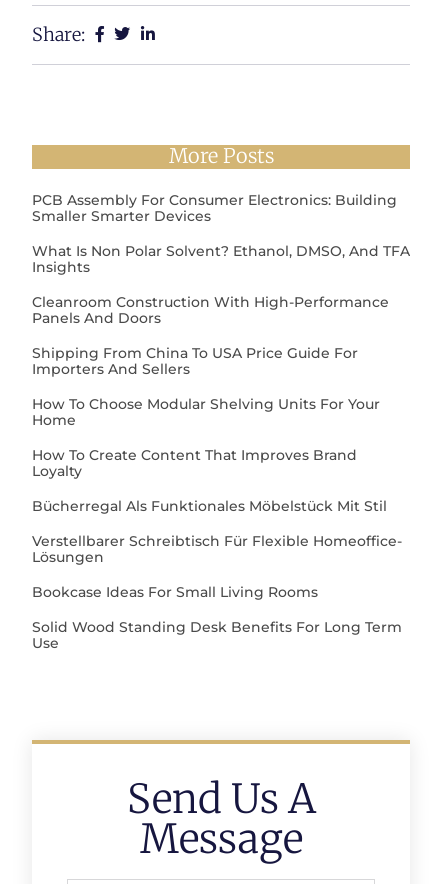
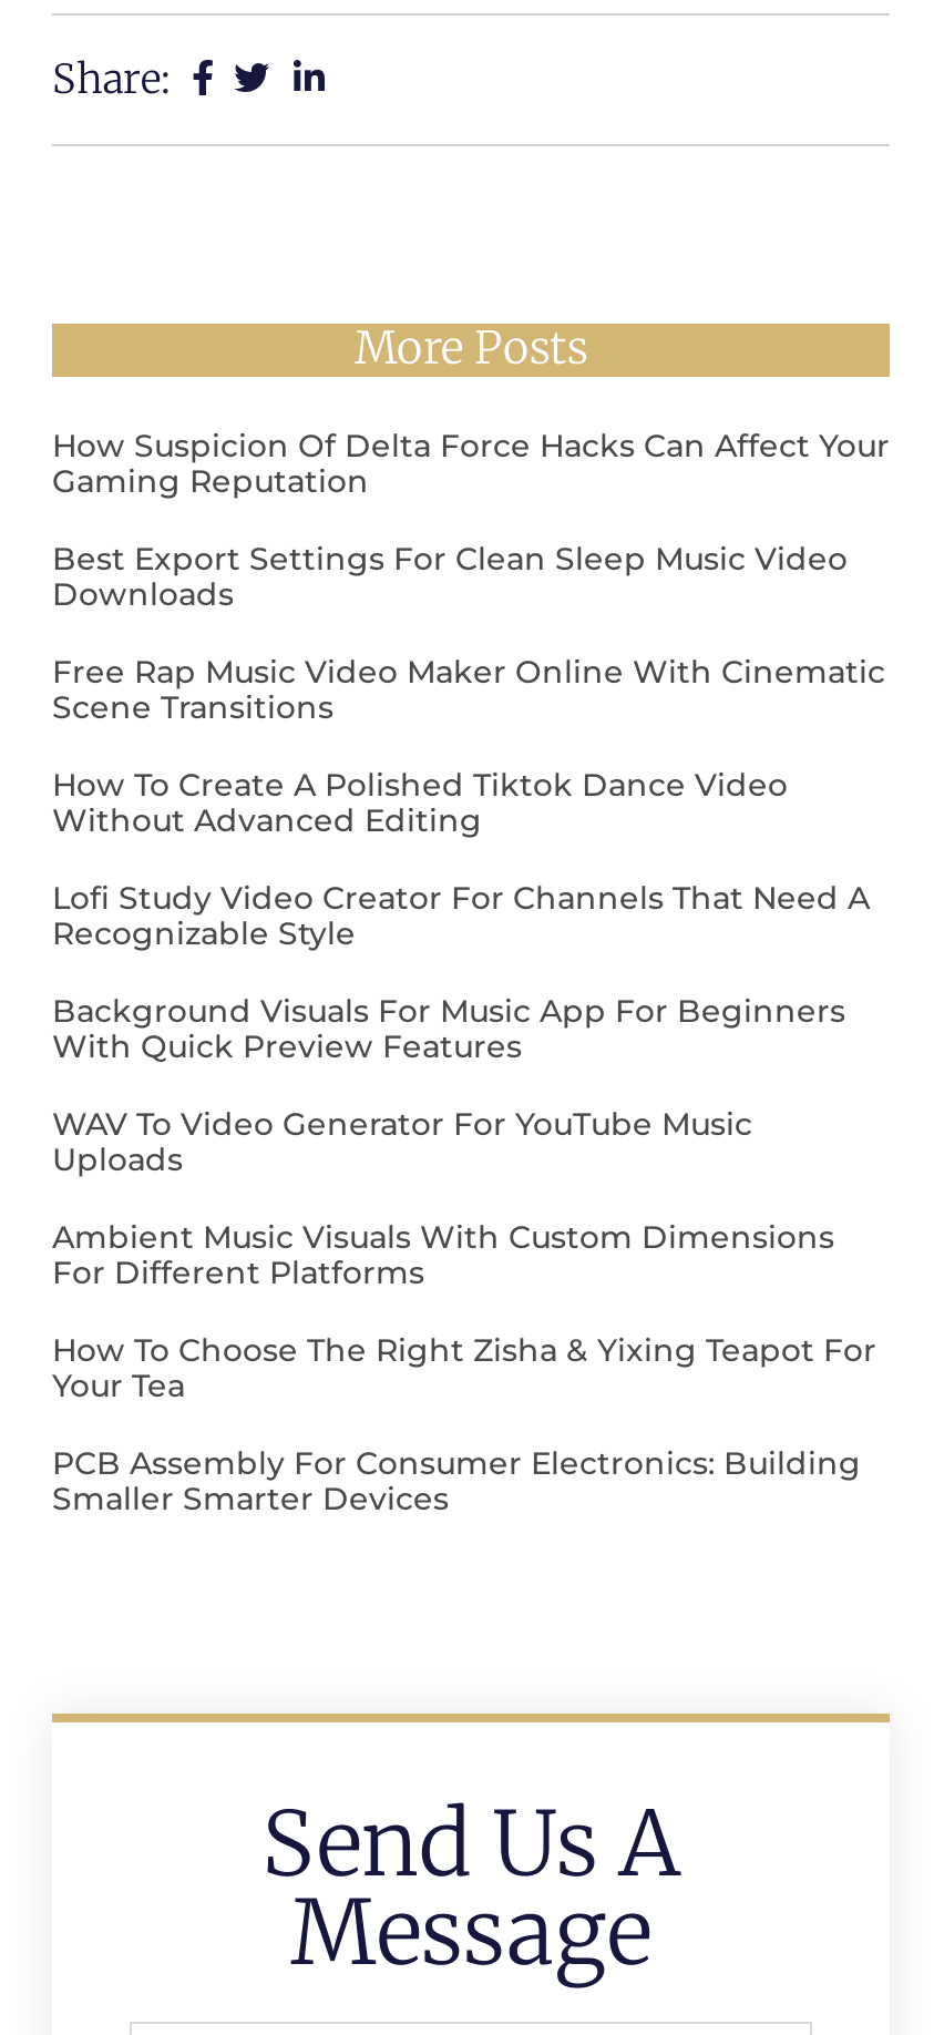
none -> [52,427,890,1406] How Suspicion Of Delta Force Hacks Can Affect Your | Gaming Reputation | Best Export Settings For Clean Sleep Music Video | Downloads | Free Rap Music Video Maker Online With Cinematic | Scene Transitions | How To Create A Polished Tiktok Dance Video | Without Advanced Editing | Lofi Study Video Creator For Channels That Need A | Recognizable Style | Background Visuals For Music App For Beginners | With Quick Preview Features | WAV To Video Generator For YouTube Music | Uploads | Ambient Music Visuals With Custom Dimensions | For Different Platforms | How To Choose The Right Zisha & Yixing Teapot For | Your Tea
moved [32,191,397,225] -> [52,1444,861,1519]: PCB Assembly For Consumer Electronics: Building | Smaller Smarter Devices
[32,242,410,652] What Is Non Polar Solvent? Ethanol, DMSO, And TFA | Insights | Cleanroom Construction With High-Performance | Panels And Doors | Shipping From China To USA Price Guide For | Importers And Sellers | How To Choose Modular Shelving Units For Your | Home | How To Create Content That Improves Brand | Loyalty | Bücherregal Als Funktionales Möbelstück Mit Stil | Verstellbarer Schreibtisch Für Flexible Homeoffice- | Lösungen | Bookcase Ideas For Small Living Rooms | Solid Wood Standing Desk Benefits For Long Term | Use -> none

